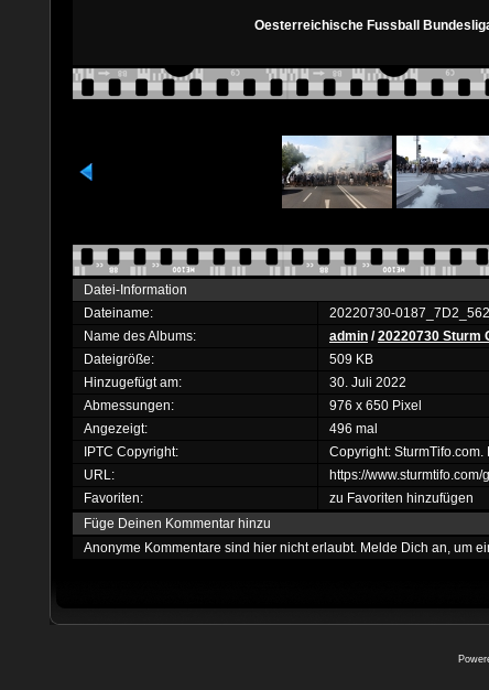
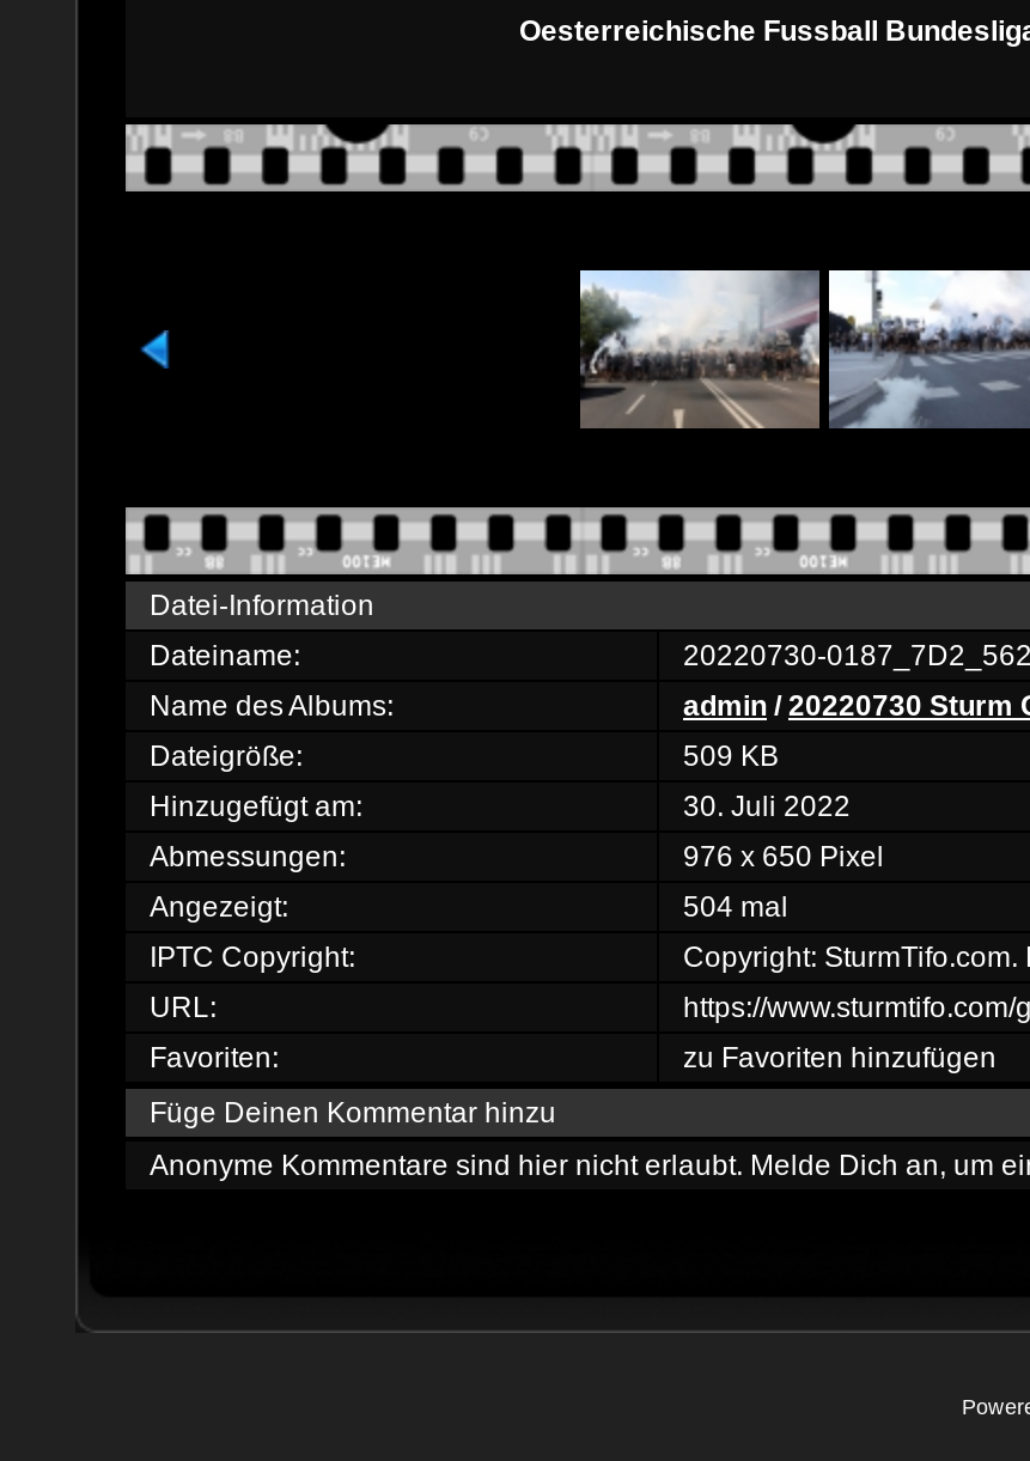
[329,421,378,436] 496 mal -> [683,890,788,924] 504 mal

